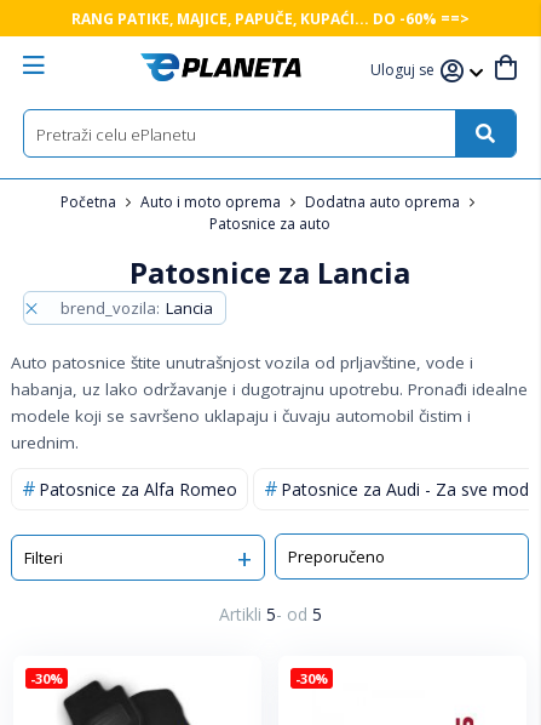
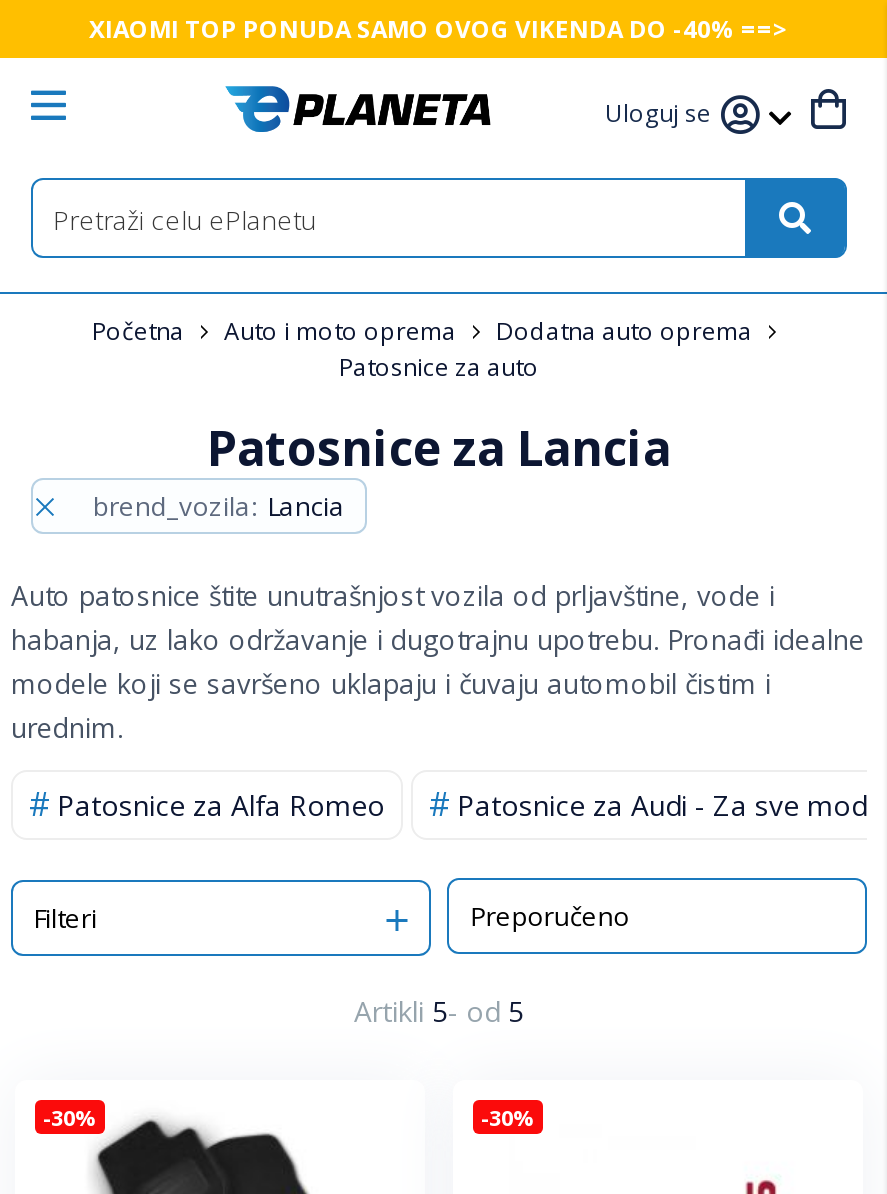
[71,8,469,28] RANG PATIKE, MAJICE, PAPUČE, KUPAĆI... DO -60% ==> -> [89,11,789,45] XIAOMI TOP PONUDA SAMO OVOG VIKENDA DO -40% ==>

